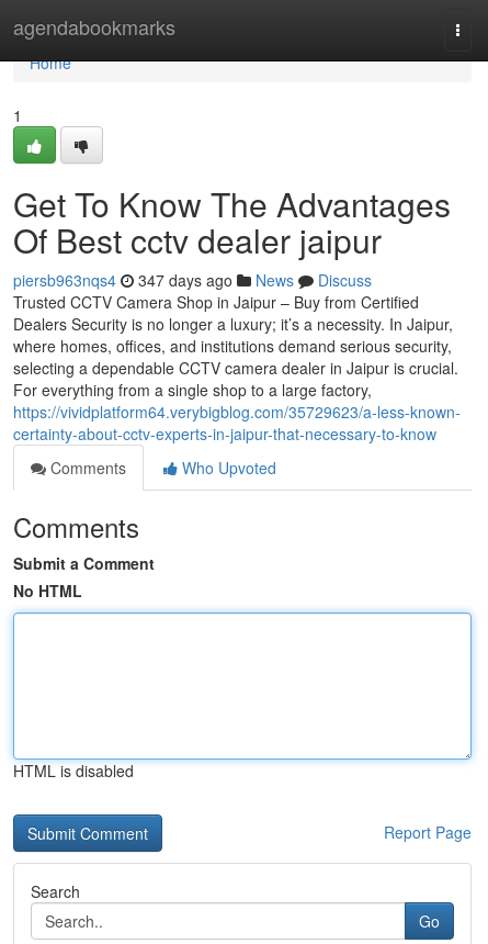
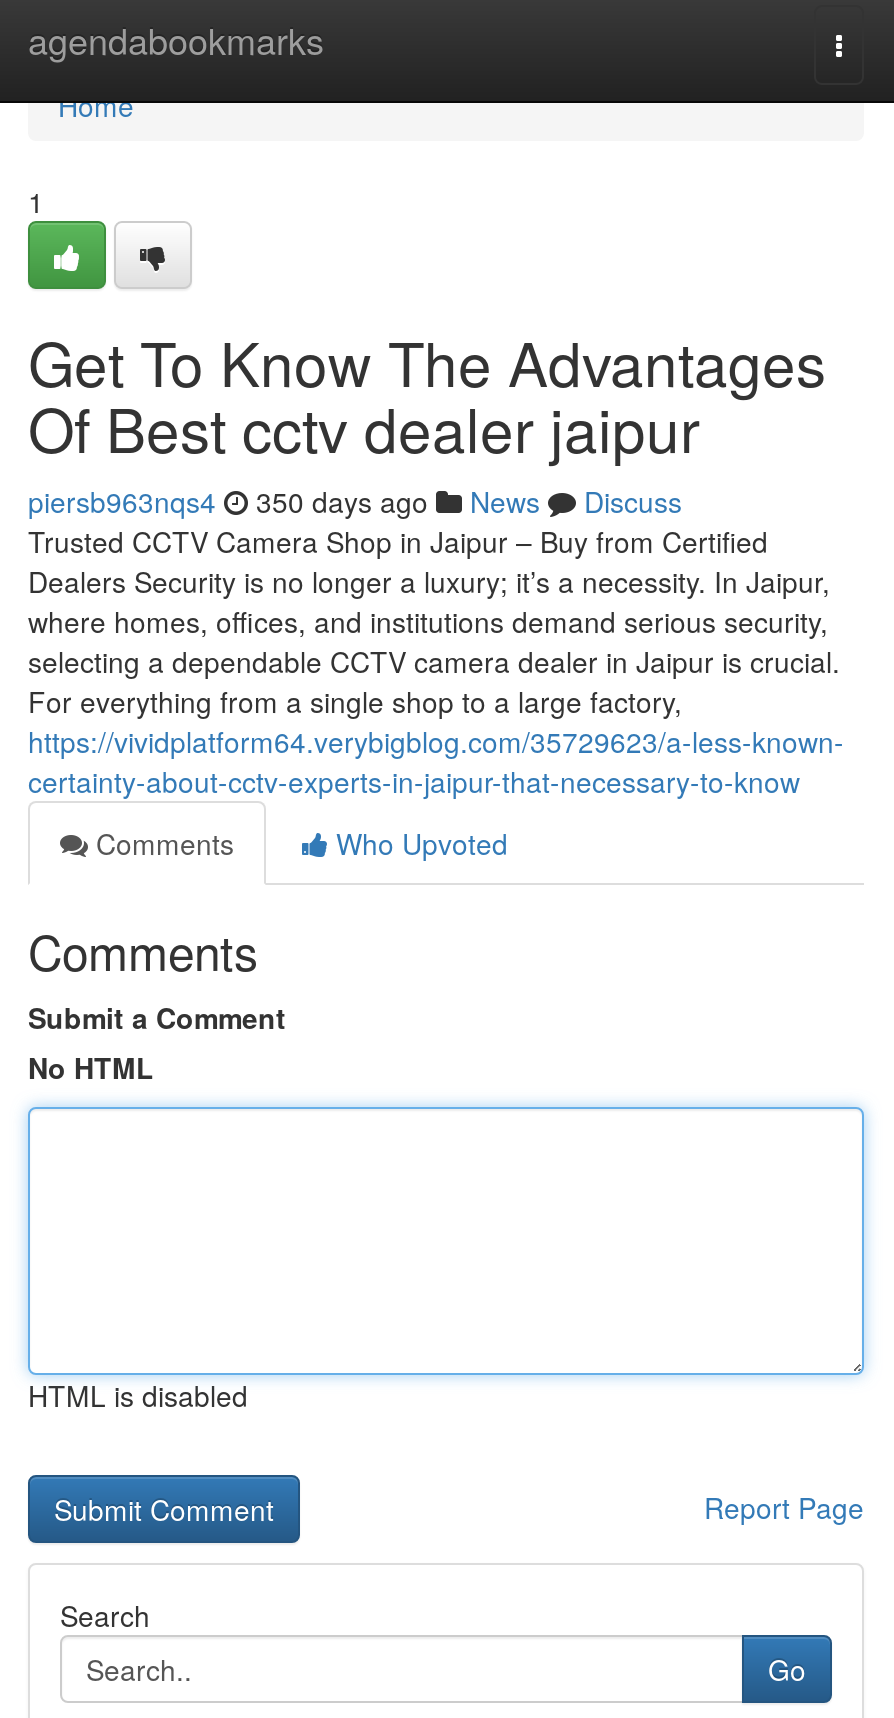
[13,269,372,291] piersb963nqs4 347 days ago News Discuss -> [28,481,682,521] piersb963nqs4 350 days ago News Discuss

